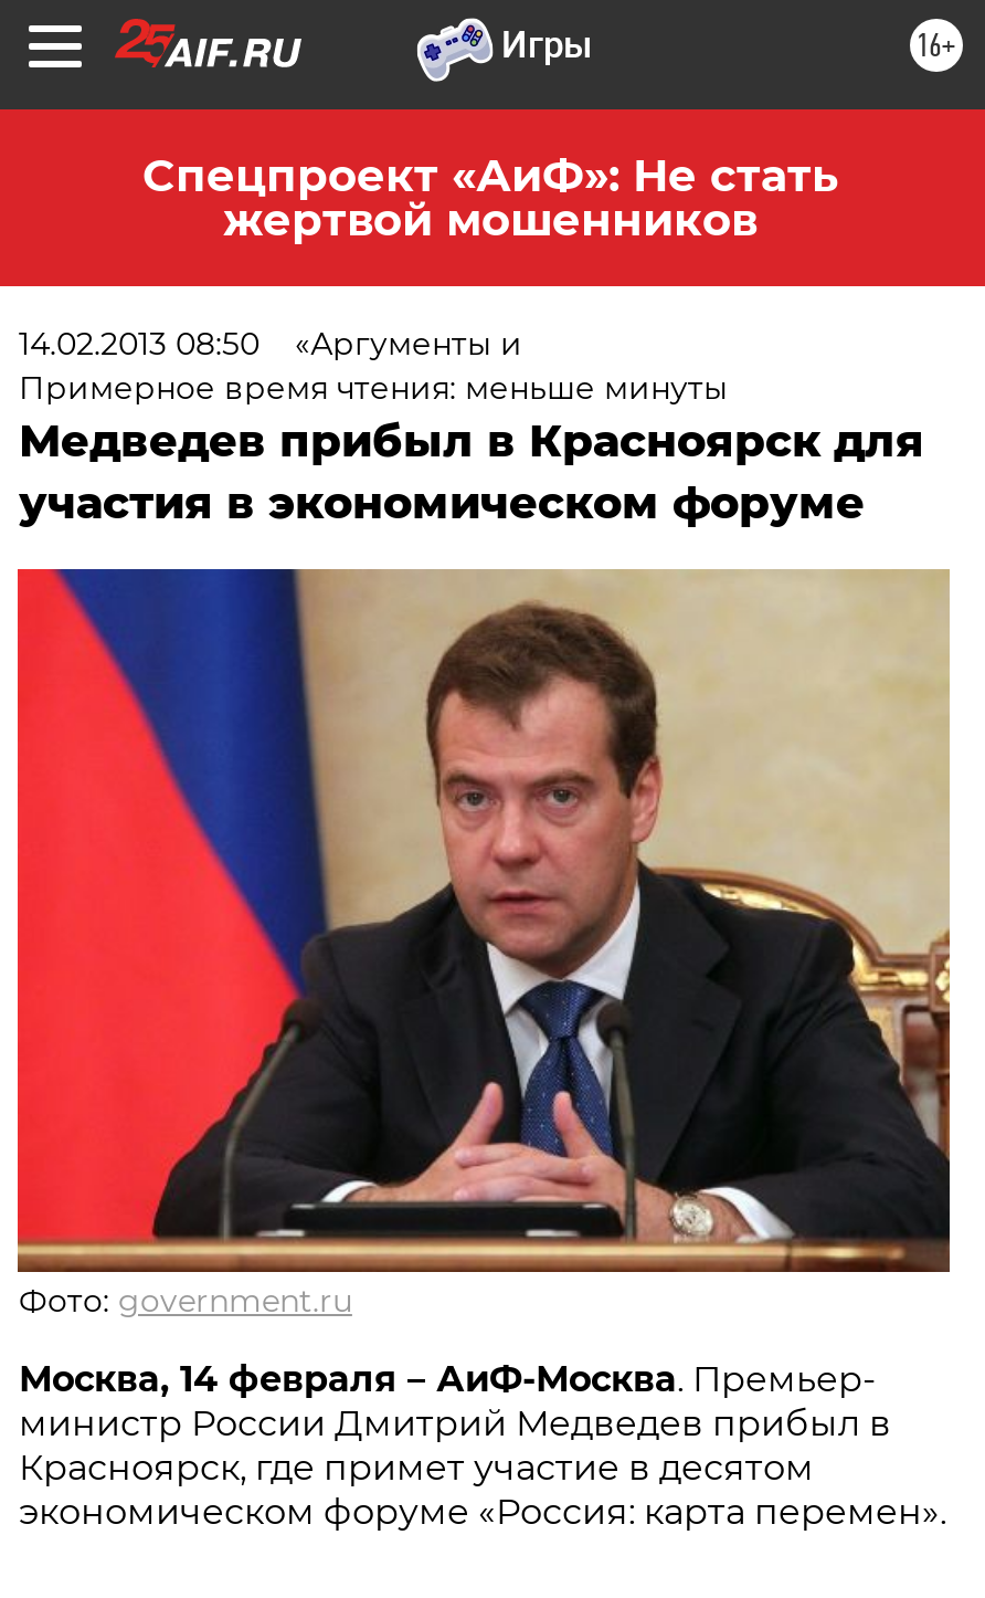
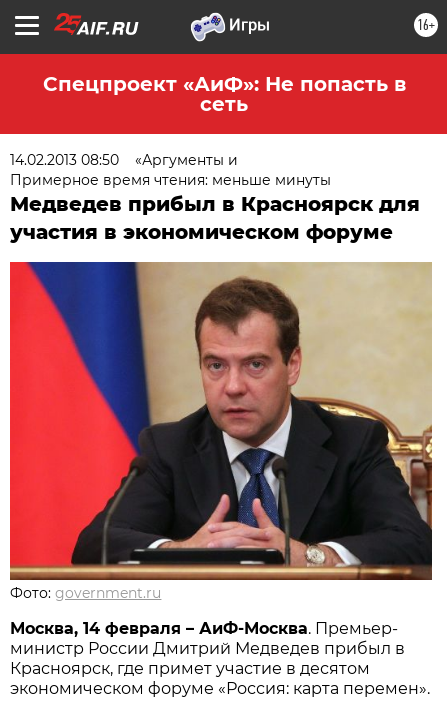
[142,149,838,246] Спецпроект «АиФ»: Не стать | жертвой мошенников -> [42,72,405,116] Спецпроект «АиФ»: Не попасть в | сеть

